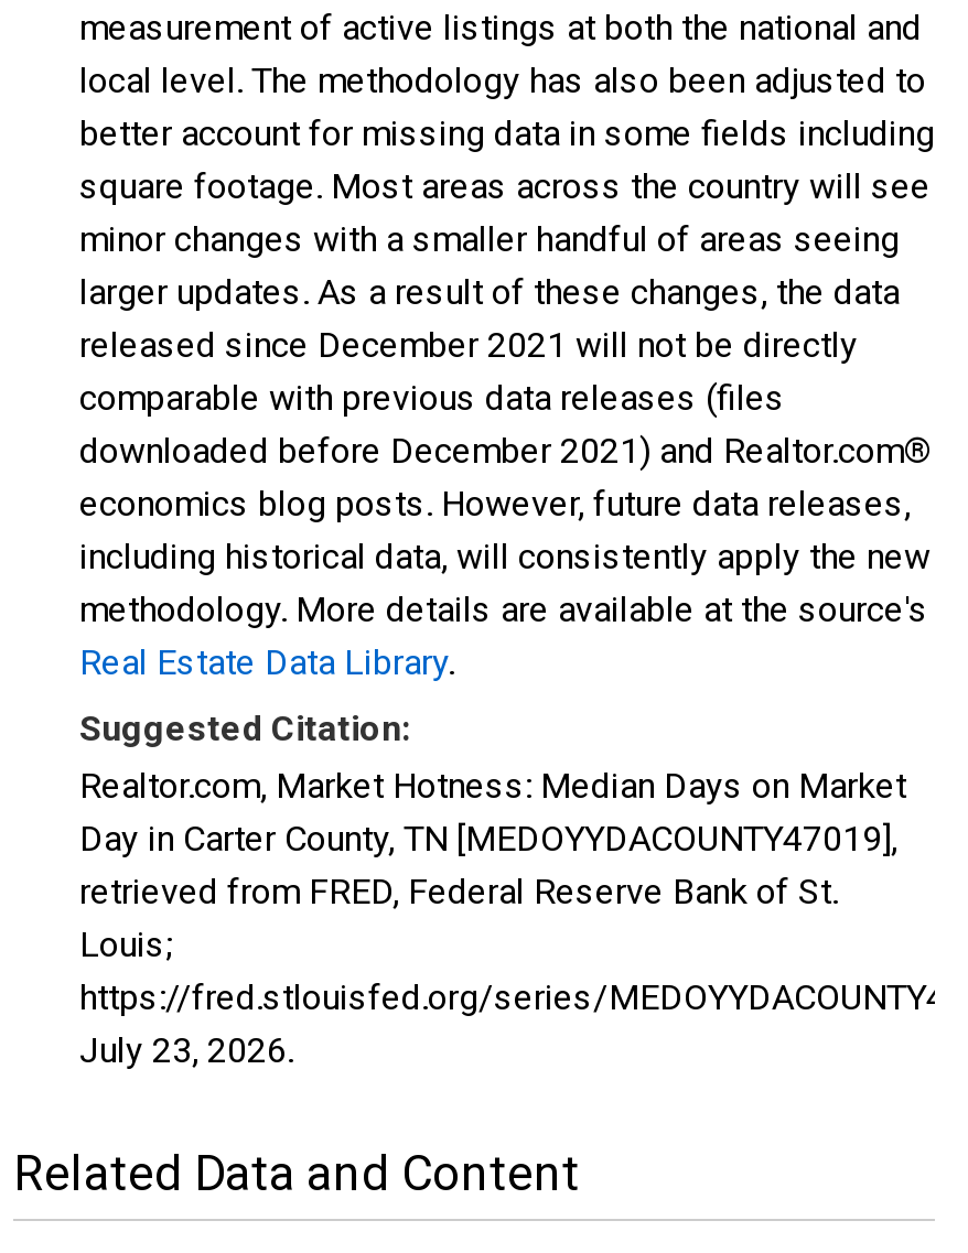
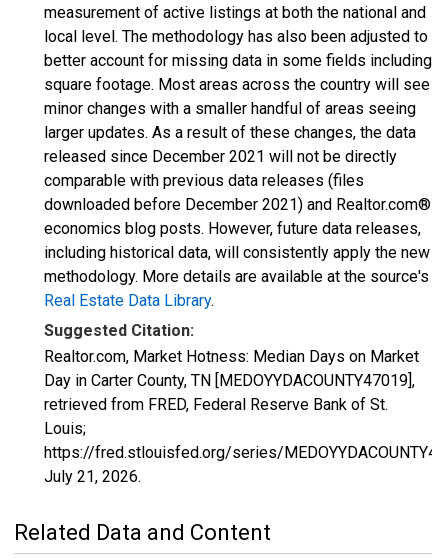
[79,1029,293,1071] July 23, 2026. -> [44,467,141,486] July 21, 2026.

